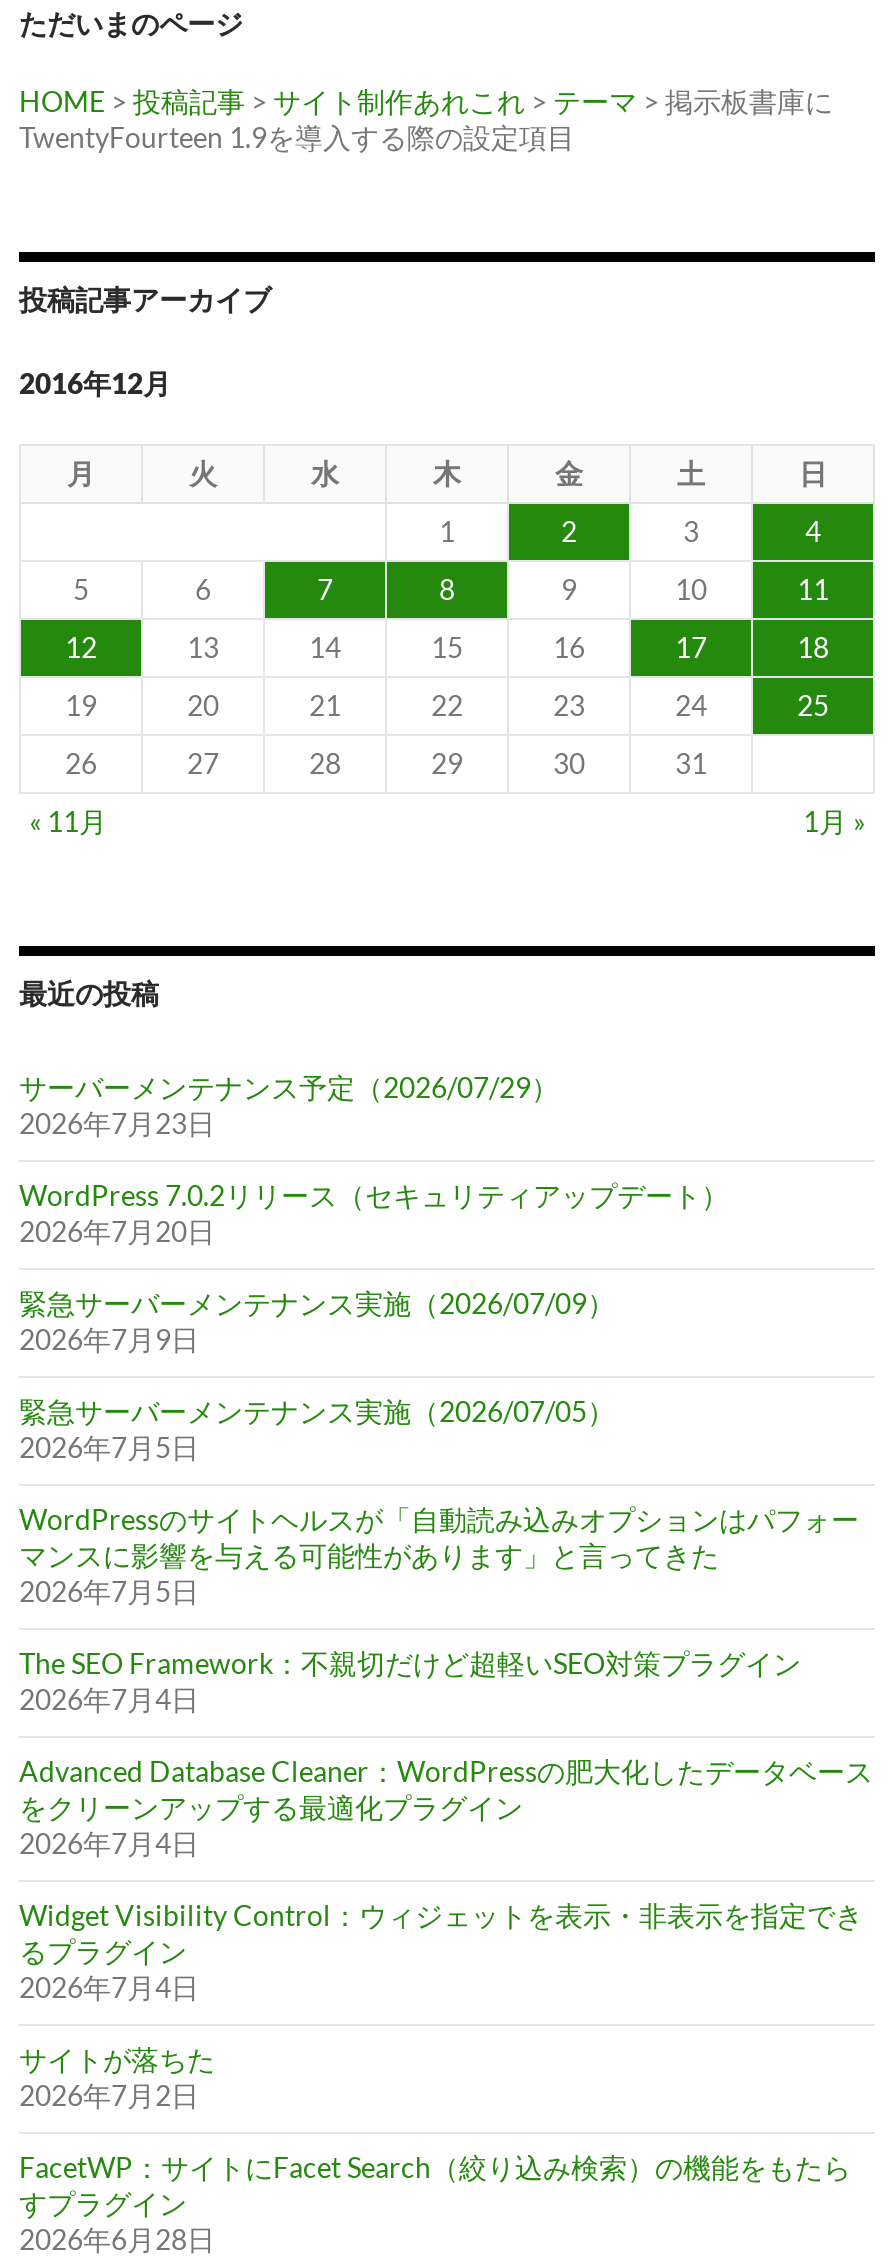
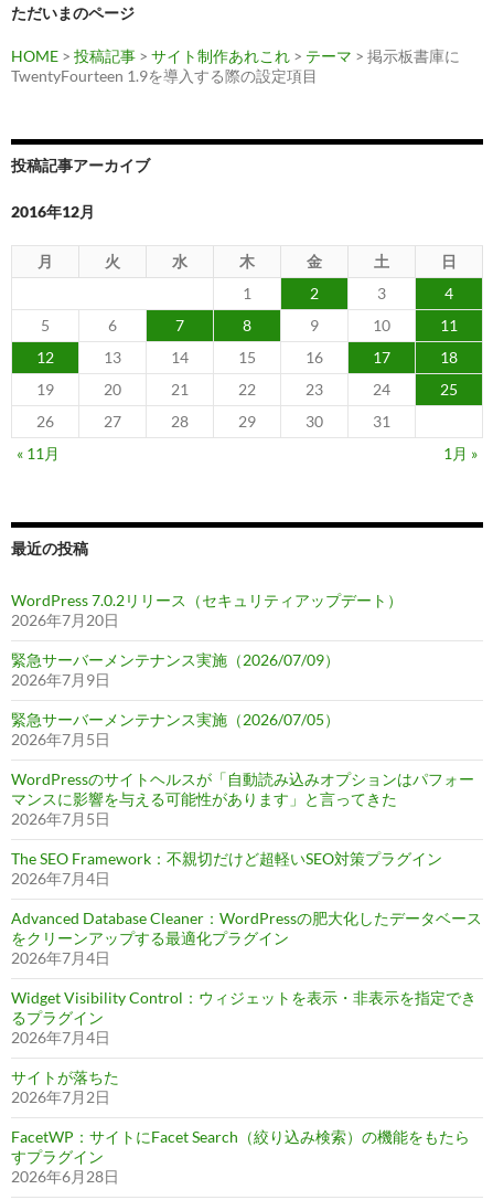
[19,1070,559,1140] サーバーメンテナンス予定（2026/07/29） | 2026年7月23日 -> none

